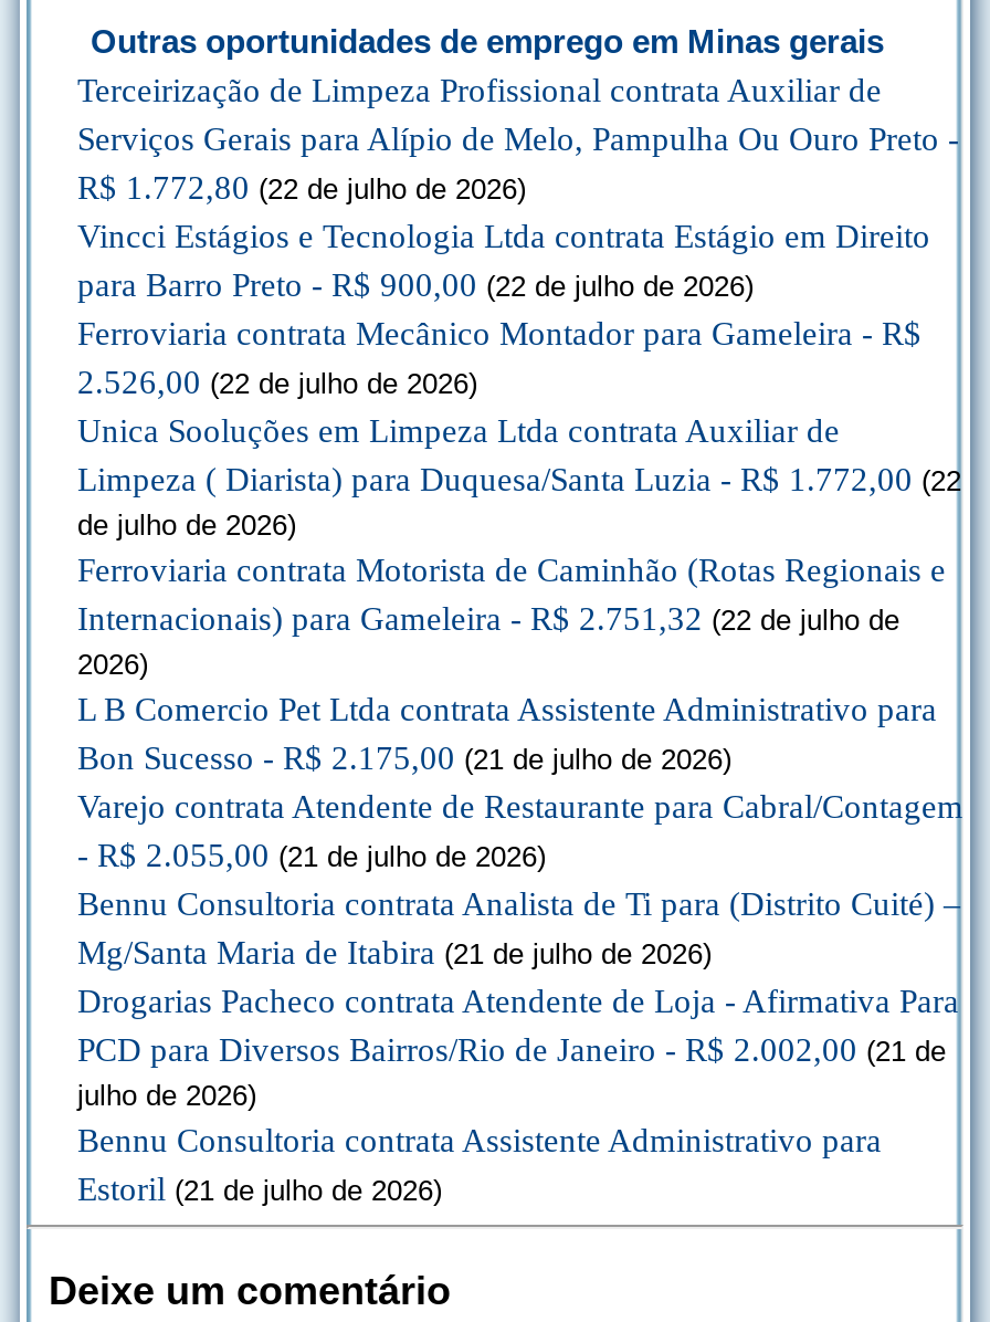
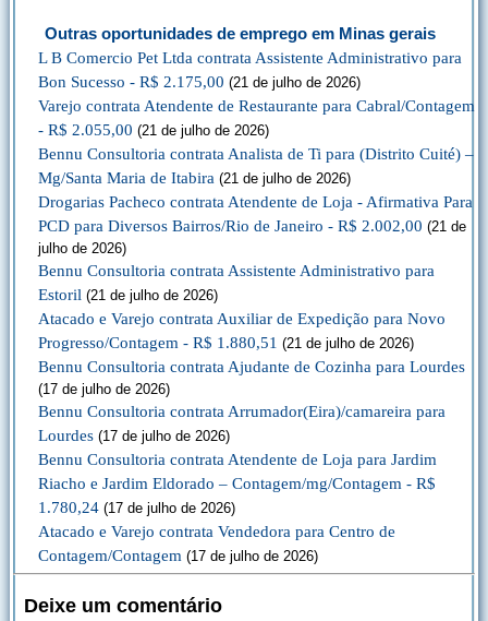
[77,73,961,681] Terceirização de Limpeza Profissional contrata Auxiliar de | Serviços Gerais para Alípio de Melo, Pampulha Ou Ouro Preto - | R$ 1.772,80 (22 de julho de 2026) | Vincci Estágios e Tecnologia Ltda contrata Estágio em Direito | para Barro Preto - R$ 900,00 (22 de julho de 2026) | Ferroviaria contrata Mecânico Montador para Gameleira - R$ | 2.526,00 (22 de julho de 2026) | Unica Sooluções em Limpeza Ltda contrata Auxiliar de | Limpeza ( Diarista) para Duquesa/Santa Luzia - R$ 1.772,00 (22 | de julho de 2026) | Ferroviaria contrata Motorista de Caminhão (Rotas Regionais e | Internacionais) para Gameleira - R$ 2.751,32 (22 de julho de | 2026) -> none
moved [77,692,963,1207] -> [38,49,475,303]: L B Comercio Pet Ltda contrata Assistente Administrativo para | Bon Sucesso - R$ 2.175,00 (21 de julho de 2026) | Varejo contrata Atendente de Restaurante para Cabral/Contagem | ... | Bennu Consultoria contrata Assistente Administrativo para | Estoril (21 de julho de 2026)
none -> [38,310,465,564] Atacado e Varejo contrata Auxiliar de Expedição para Novo | Progresso/Contagem - R$ 1.880,51 (21 de julho de 2026) | Bennu Consultoria contrata Ajudante de Cozinha para Lourdes | (17 de julho de 2026) | Bennu Consultoria contrata Arrumador(Eira)/camareira para | Lourdes (17 de julho de 2026) | Bennu Consultoria contrata Atendente de Loja para Jardim | Riacho e Jardim Eldorado – Contagem/mg/Contagem - R$ | 1.780,24 (17 de julho de 2026) | Atacado e Varejo contrata Vendedora para Centro de | Contagem/Contagem (17 de julho de 2026)

